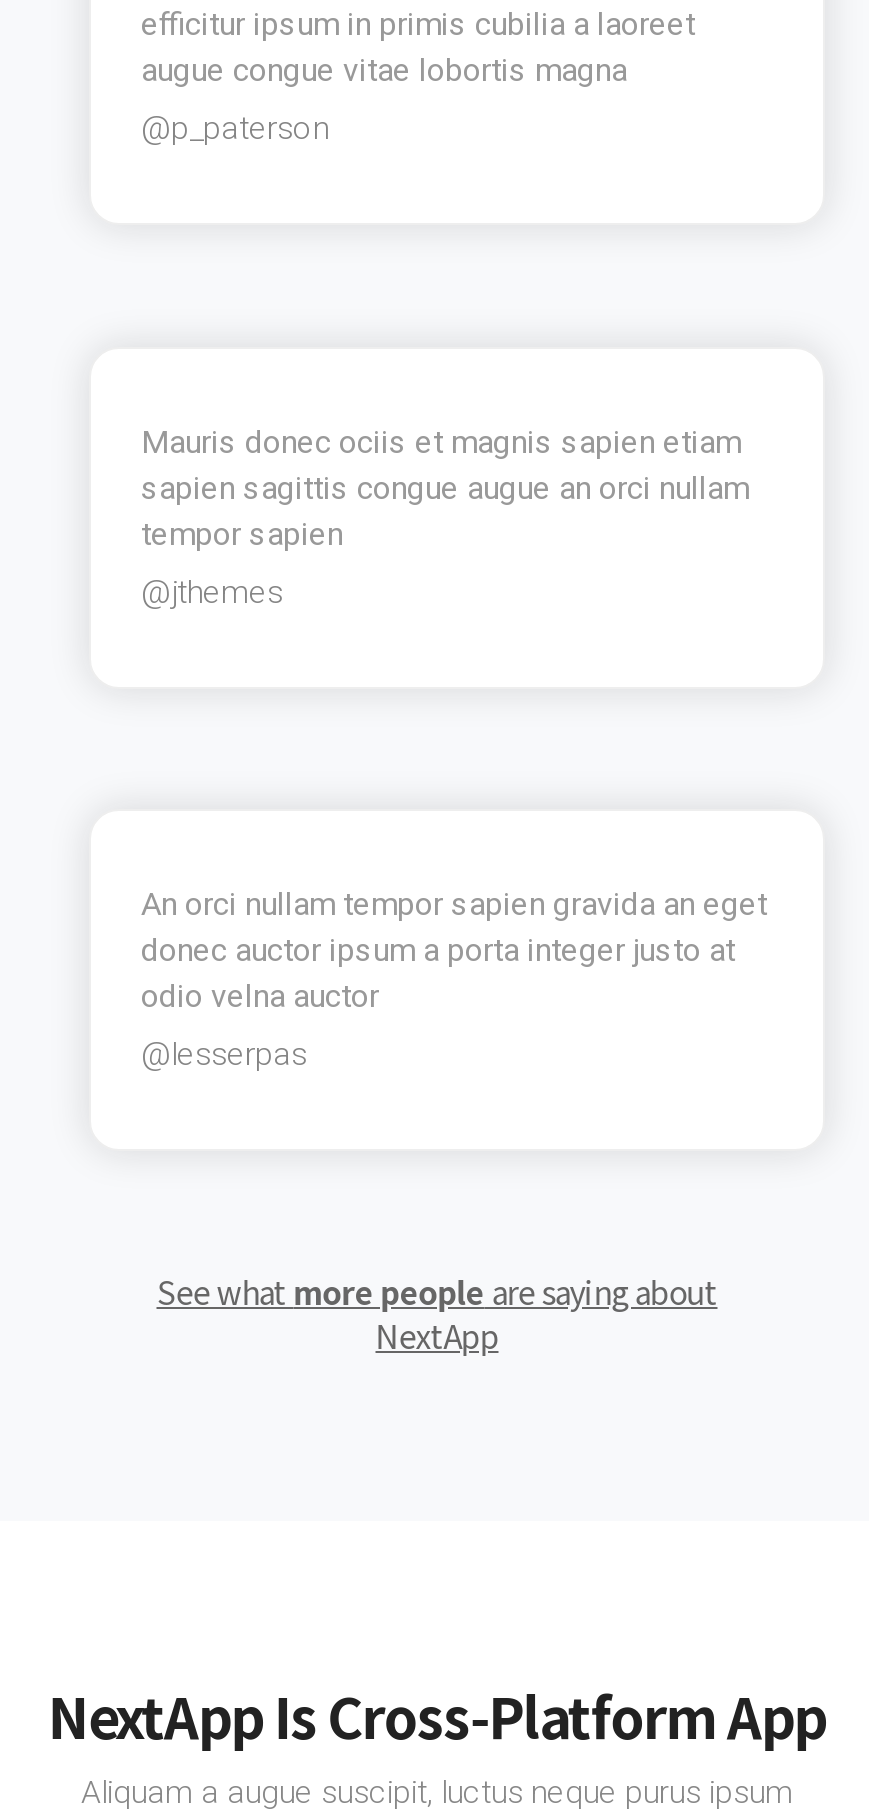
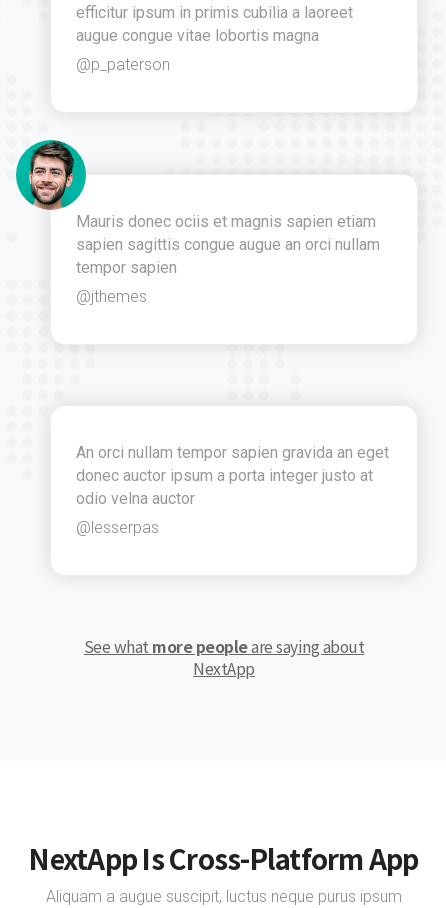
none -> [15,139,87,211] [image]

